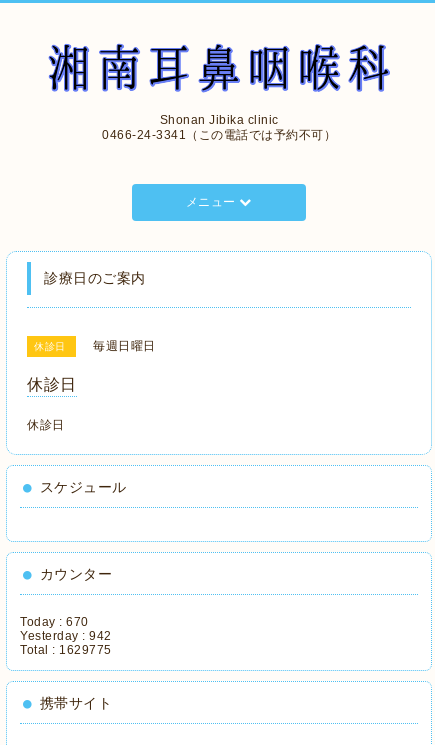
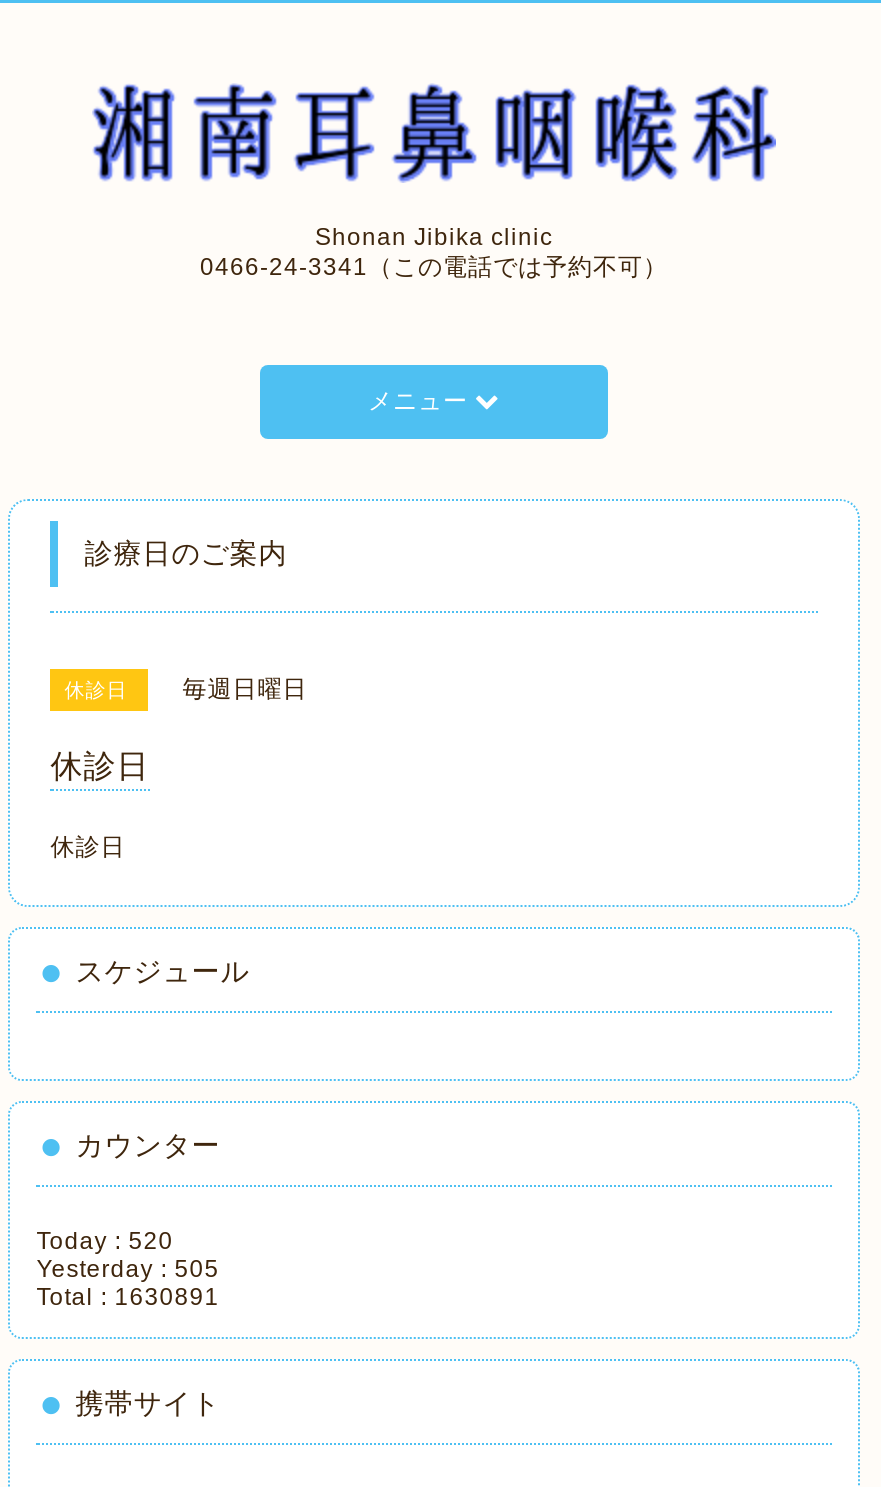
[20,615,89,629] Today : 670 -> [36,1227,173,1255] Today : 520
[20,629,112,643] Yesterday : 942 -> [36,1255,219,1283] Yesterday : 505
[20,643,112,657] Total : 1629775 -> [36,1283,219,1311] Total : 1630891

